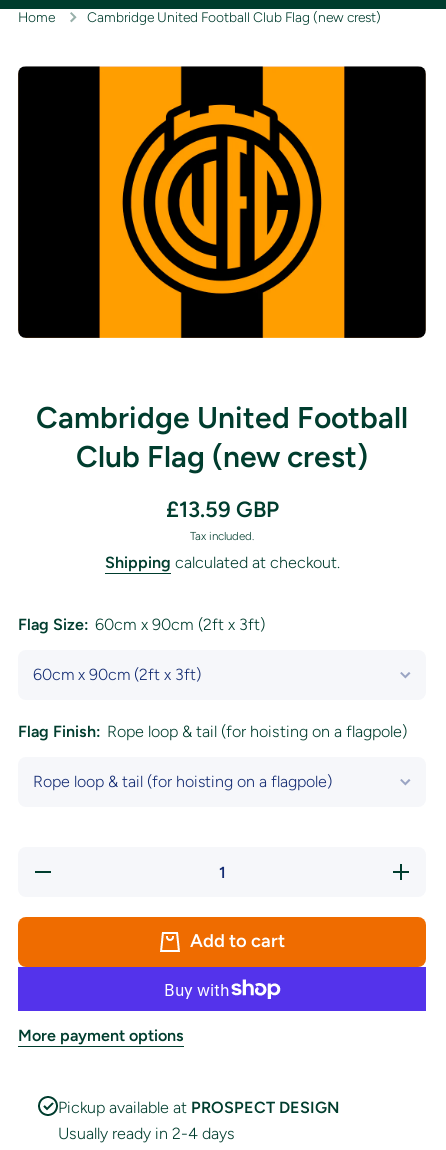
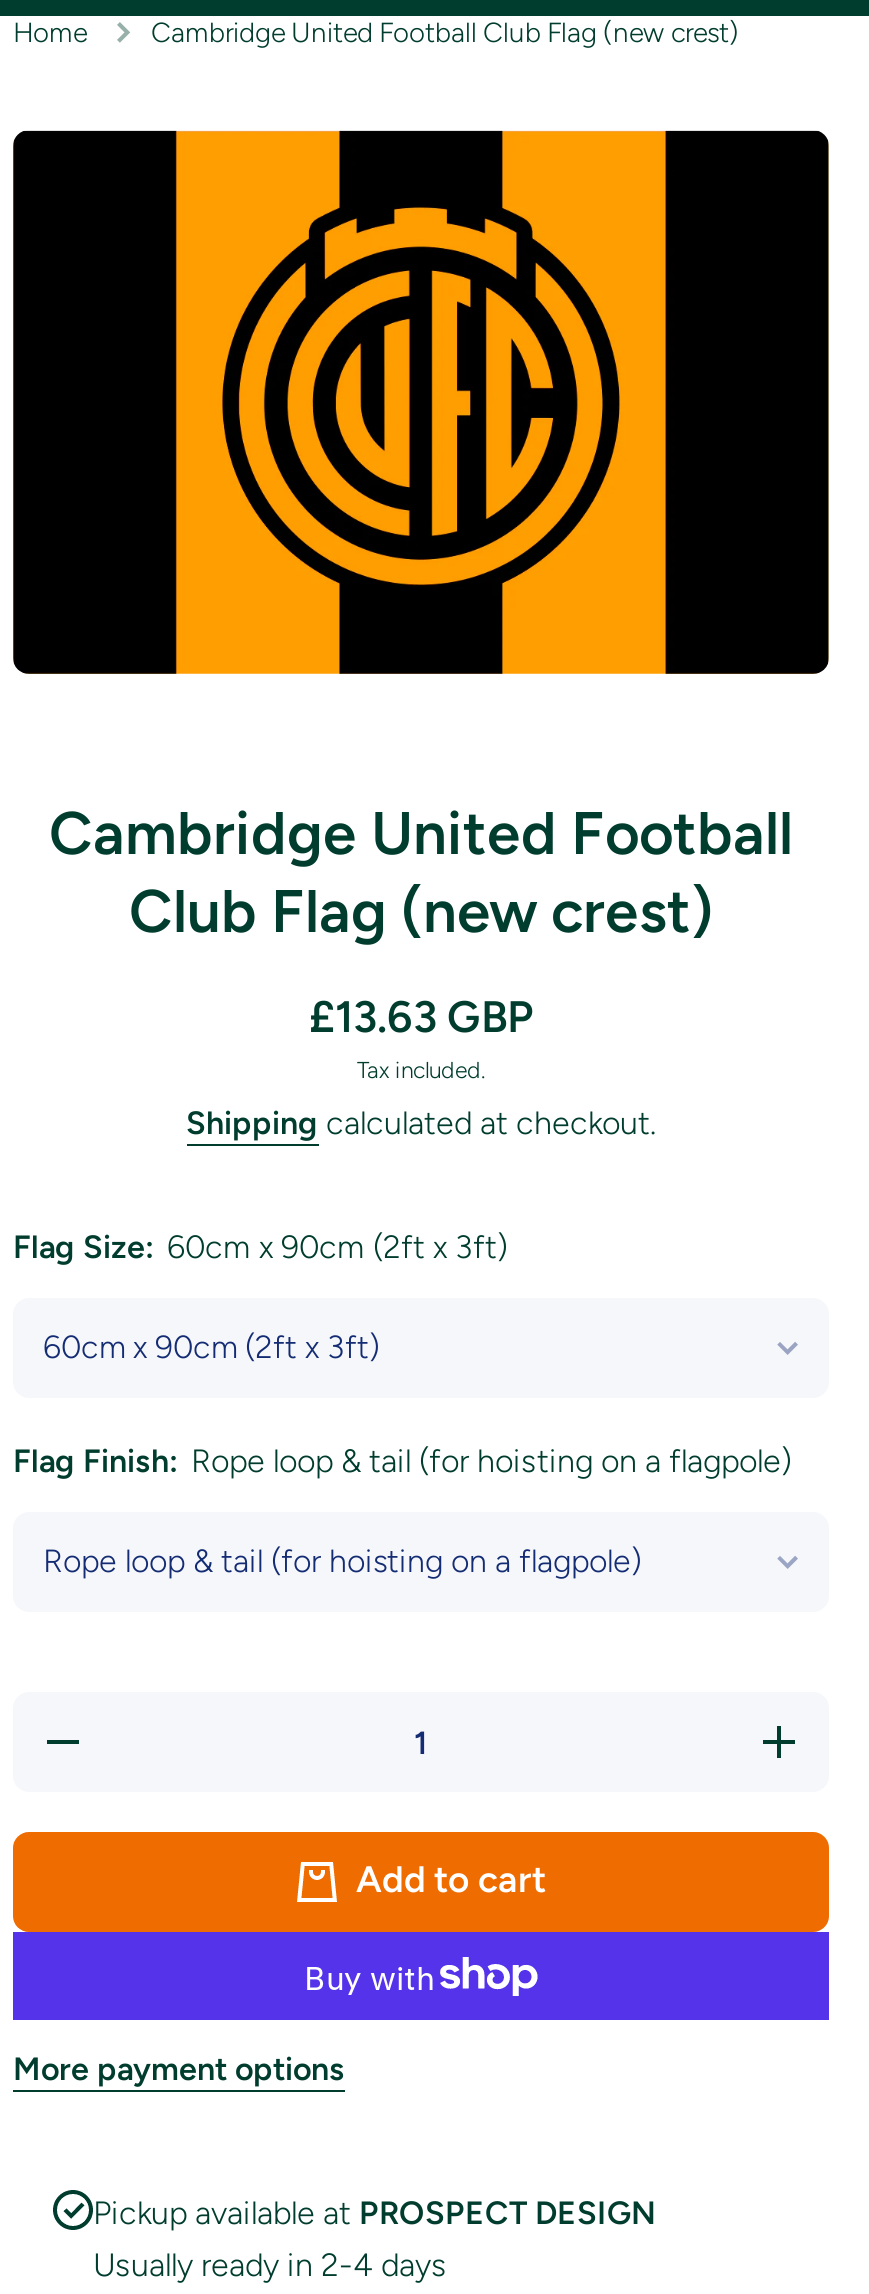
[165,496,278,523] £13.59 GBP -> [309,990,533,1044] £13.63 GBP

